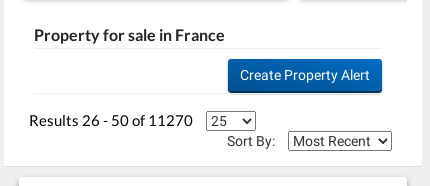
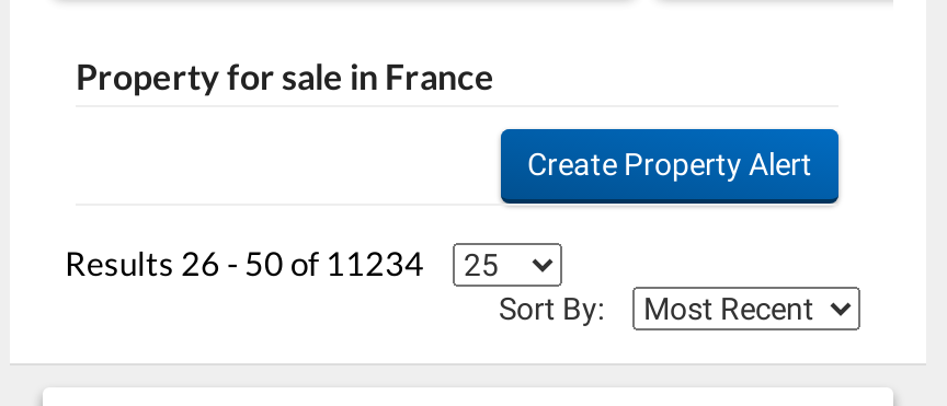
[29,111,193,129] Results 26 - 50 of 11270 -> [65,243,424,282] Results 26 - 50 of 11234

